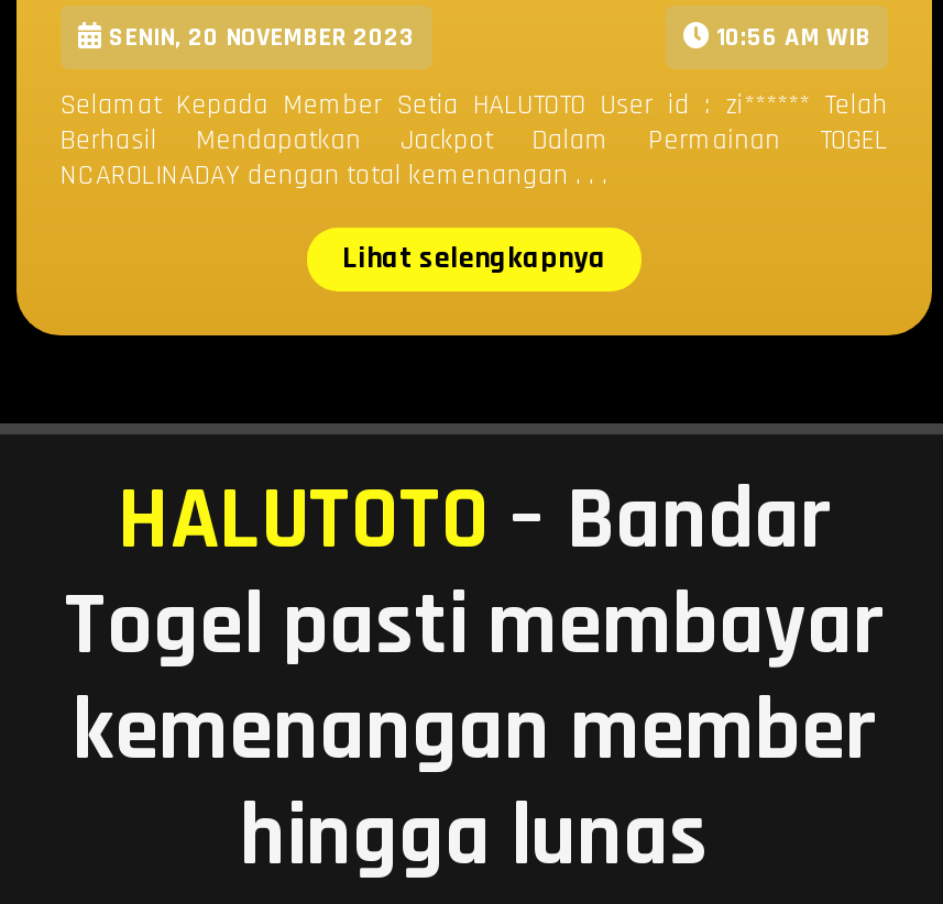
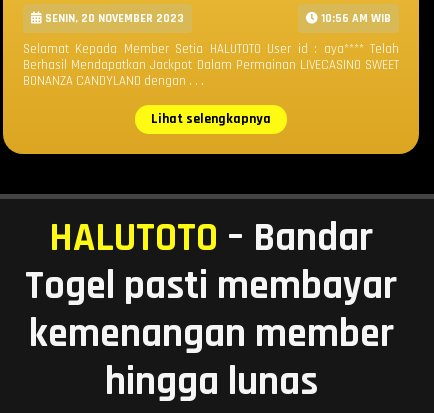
[61,86,888,192] Selamat Kepada Member Setia HALUTOTO User id : zi****** Telah | Berhasil Mendapatkan Jackpot Dalam Permainan TOGEL | NCAROLINADAY dengan total kemenangan . . . -> [23,41,399,89] Selamat Kepada Member Setia HALUTOTO User id : aya**** Telah | Berhasil Mendapatkan Jackpot Dalam Permainan LIVECASINO SWEET | BONANZA CANDYLAND dengan . . .

